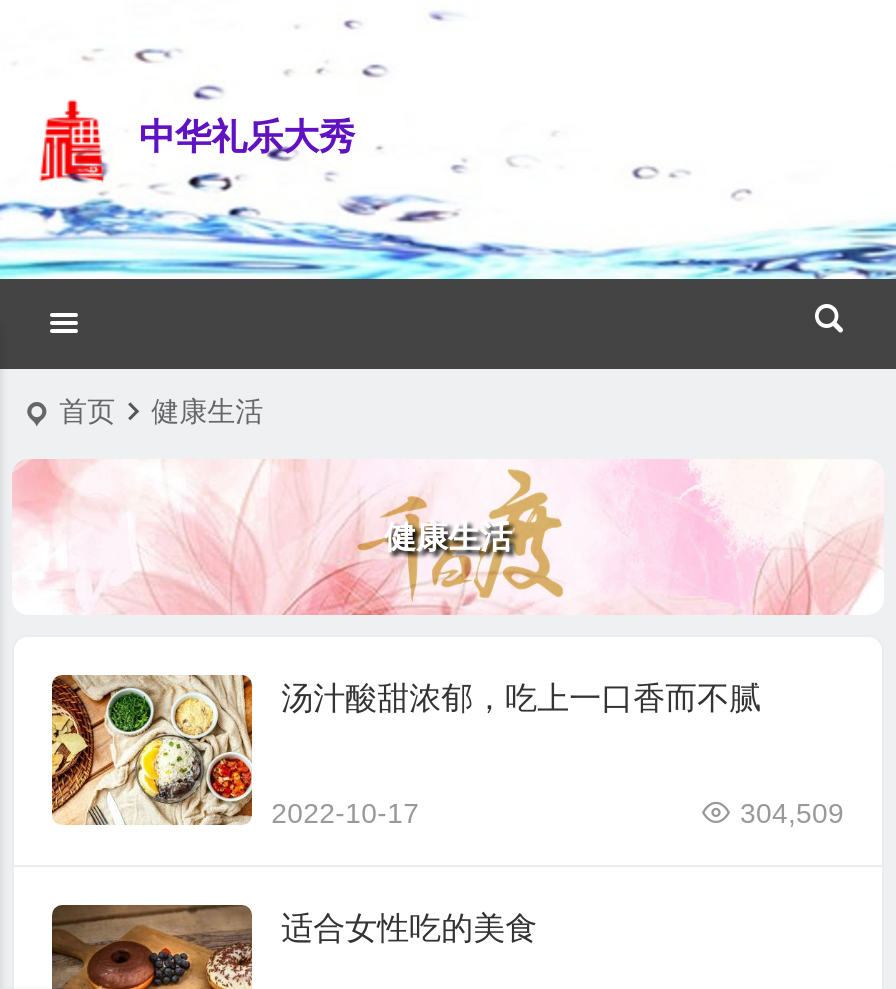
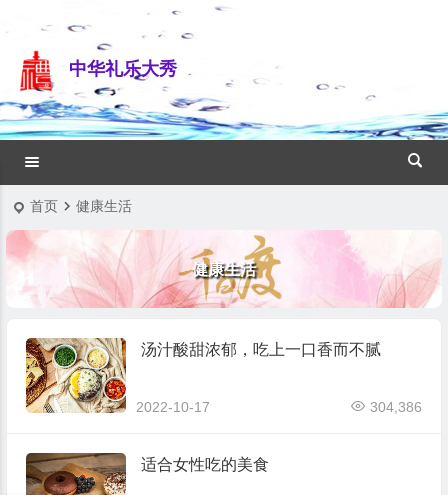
[740,797,844,829] 304,509 -> [370,399,422,415] 304,386

